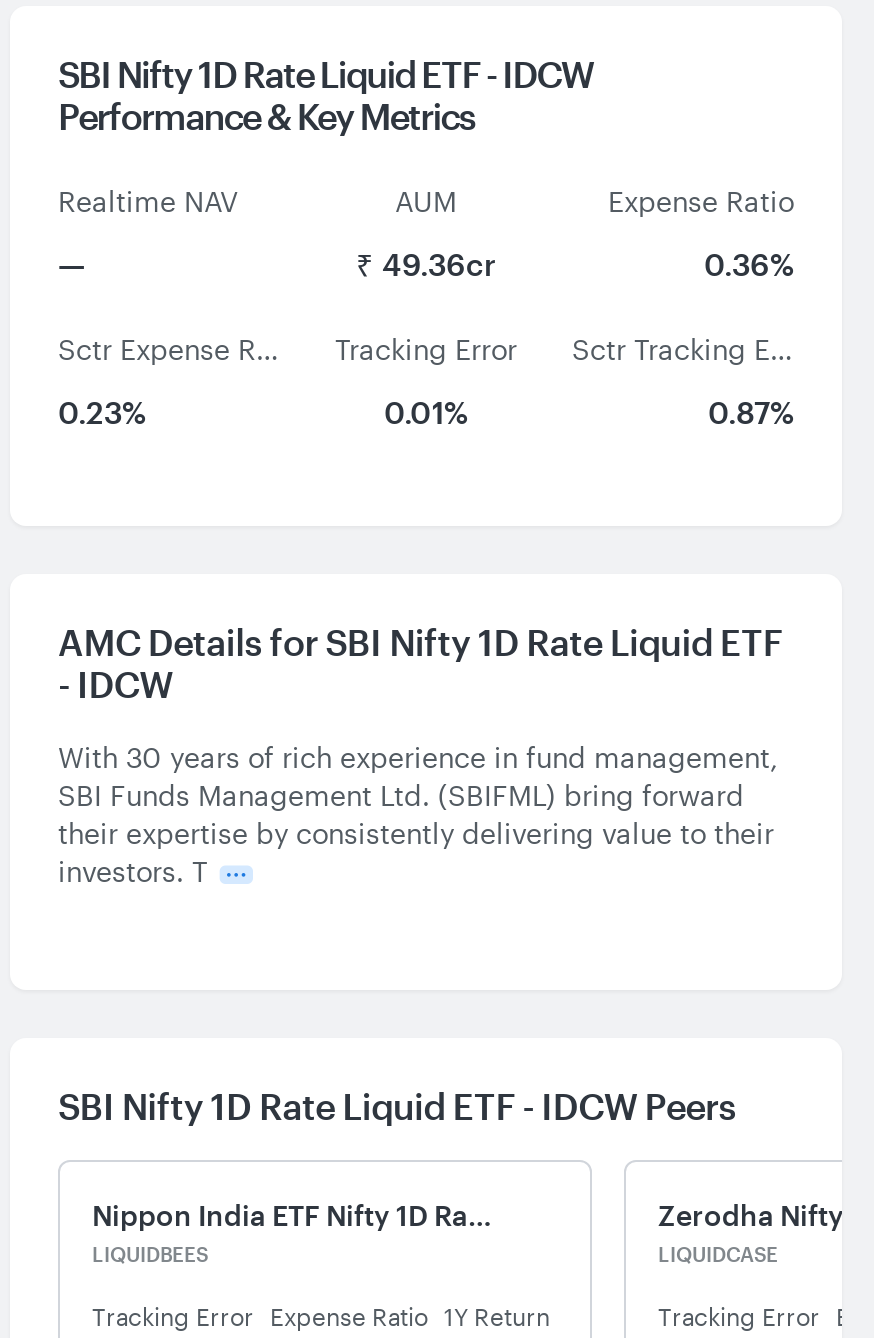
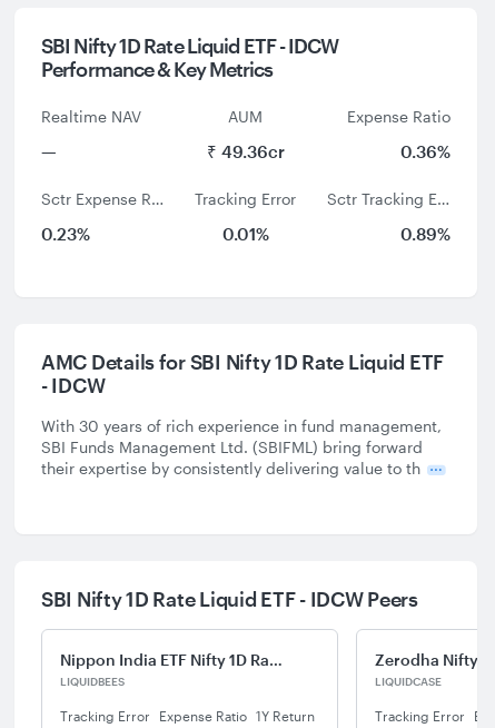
[708,394,794,430] 0.87% -> [400,224,451,244] 0.89%
[58,816,774,888] their expertise by consistently delivering value to their | investors. T -> [41,459,420,478] their expertise by consistently delivering value to th

